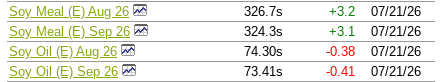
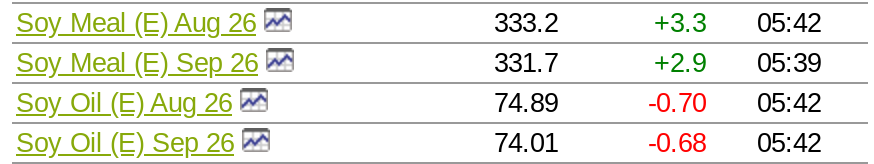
[244,4,421,19] 326.7s | +3.2 | 07/21/26 -> [494,7,821,37] 333.2 | +3.3 | 05:42
[244,24,421,39] 324.3s | +3.1 | 07/21/26 -> [494,47,821,77] 331.7 | +2.9 | 05:39
[244,44,421,59] 74.30s | -0.38 | 07/21/26 -> [494,87,821,117] 74.89 | -0.70 | 05:42
[244,64,421,79] 73.41s | -0.41 | 07/21/26 -> [494,127,821,157] 74.01 | -0.68 | 05:42

